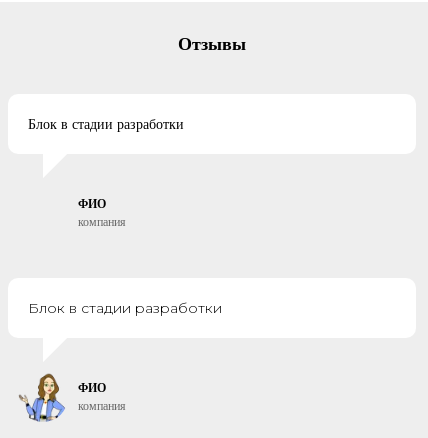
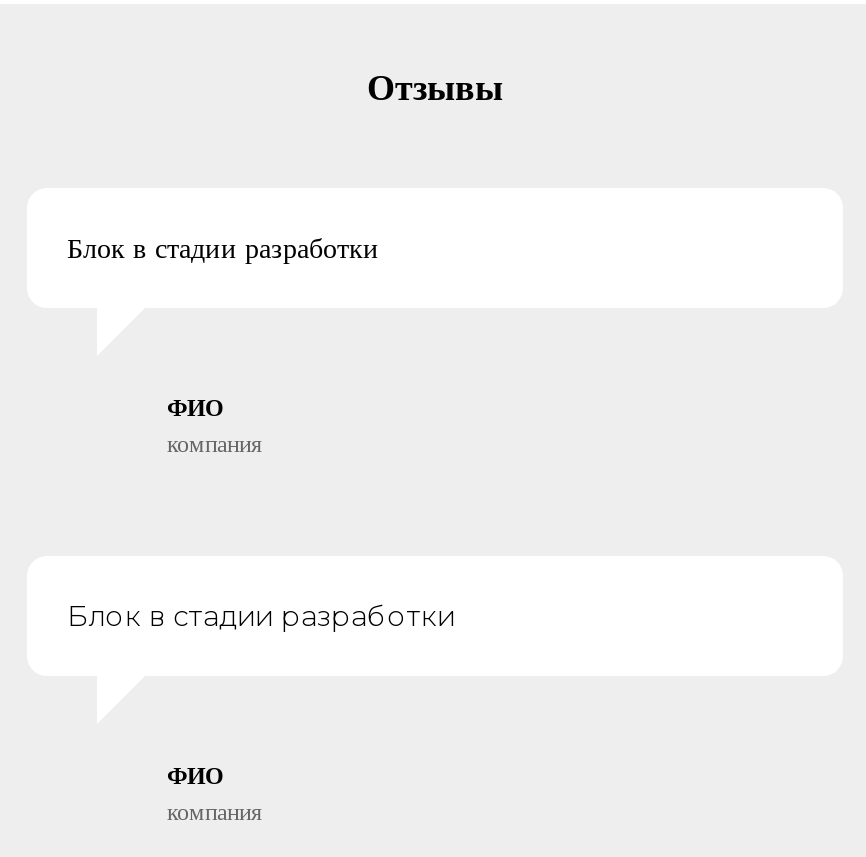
[18,372,66,423] [image] -> none

